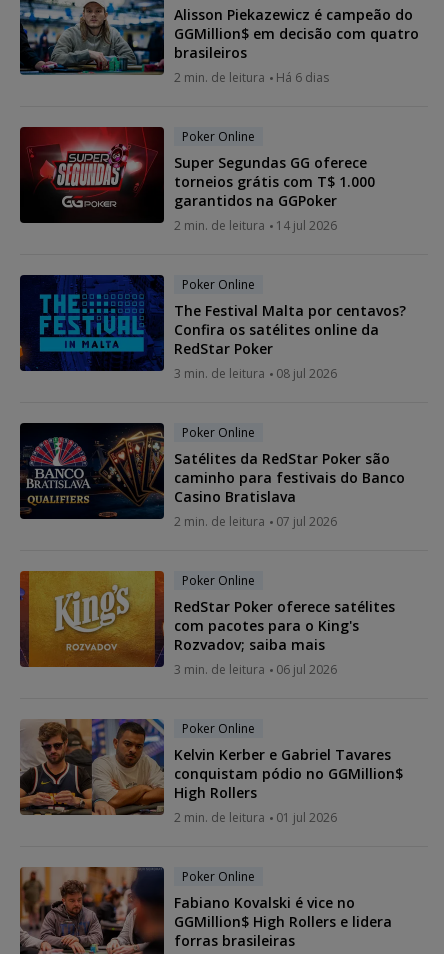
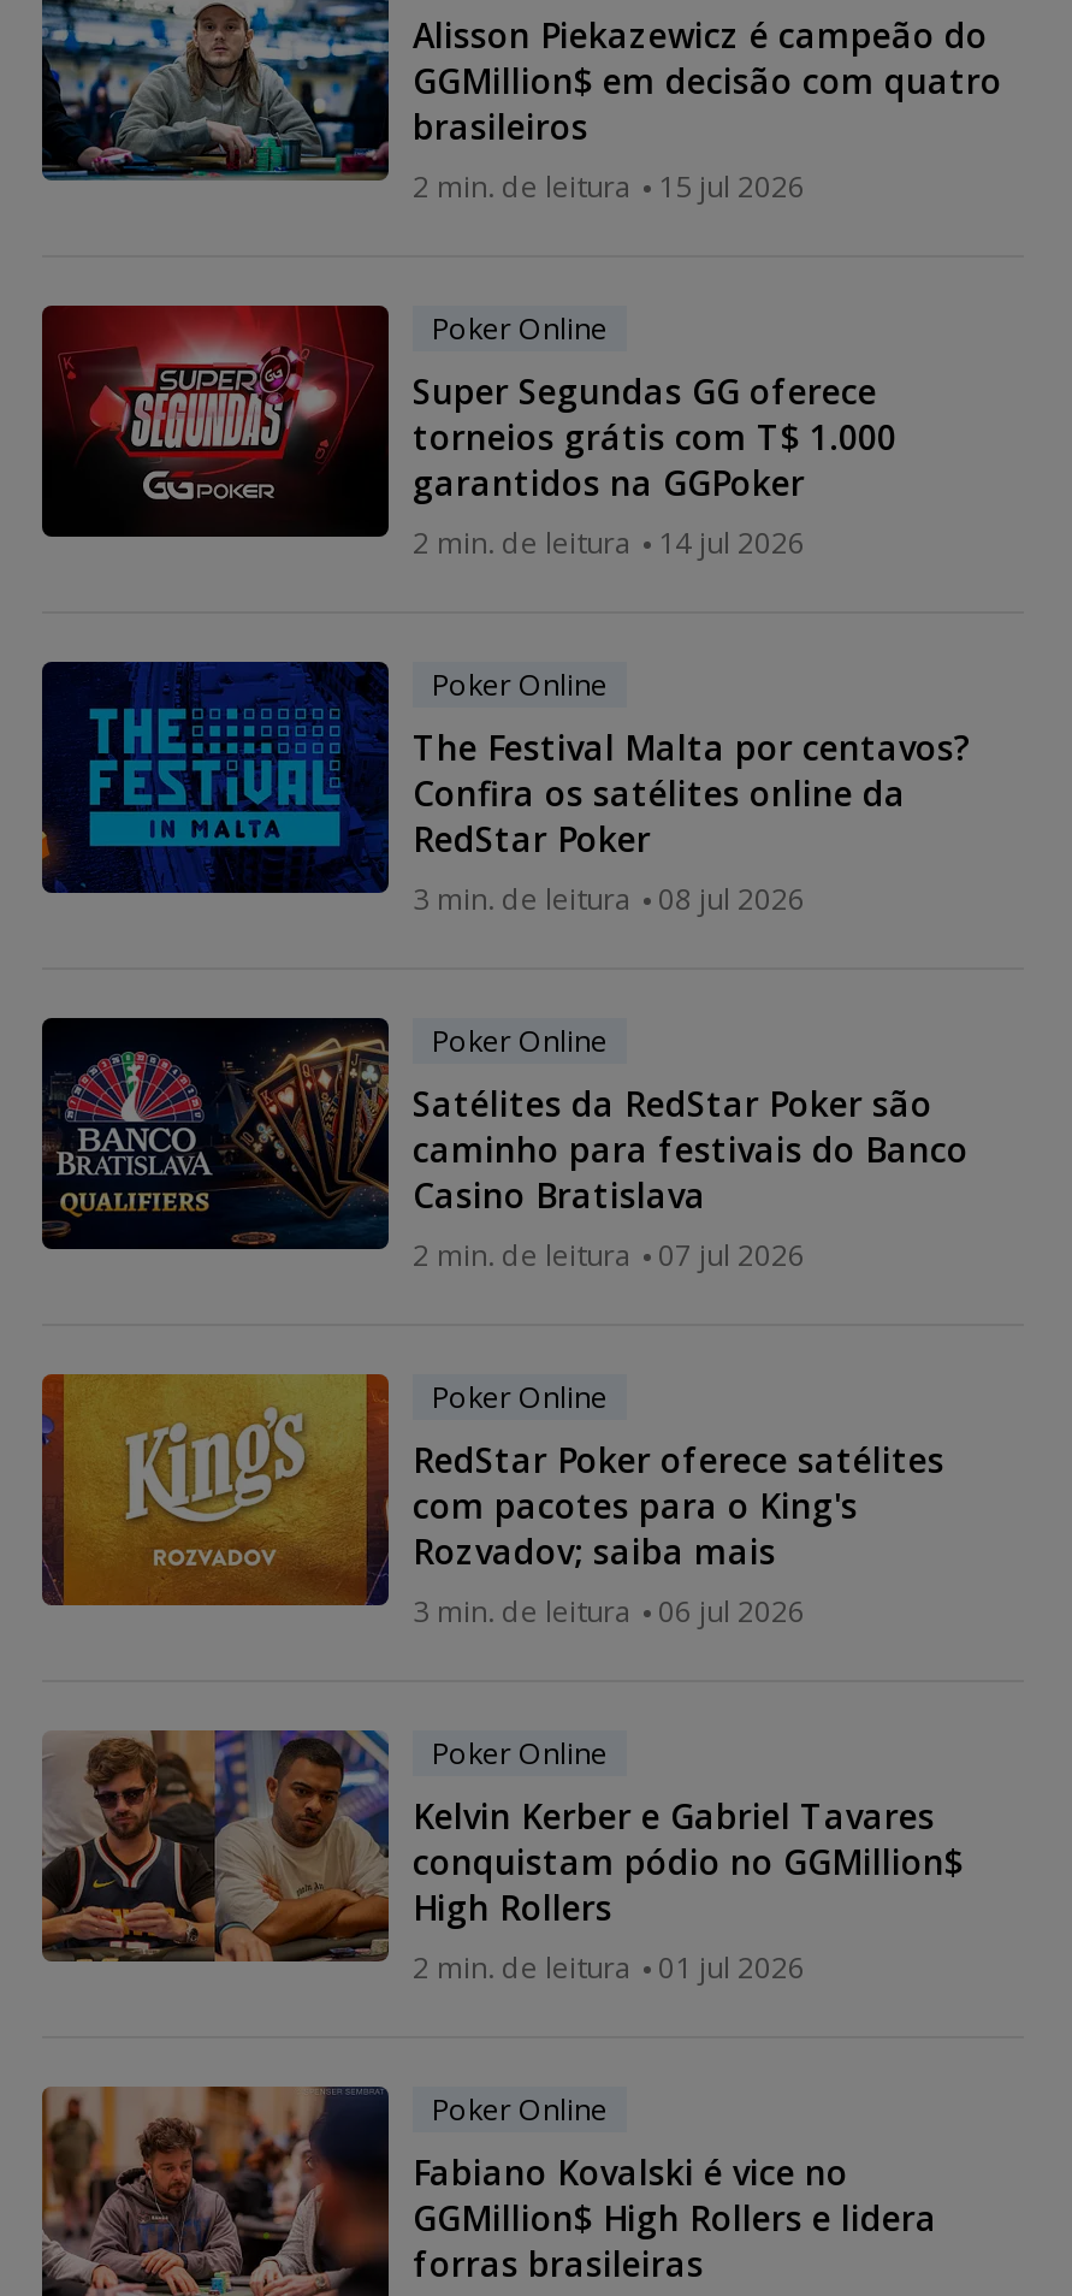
[174,69,329,86] 2 min. de leitura Há 6 dias -> [413,166,805,207] 2 min. de leitura 15 jul 2026

